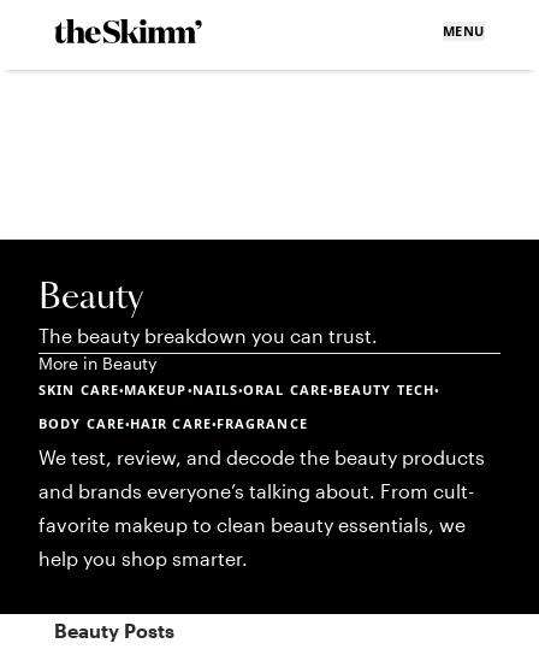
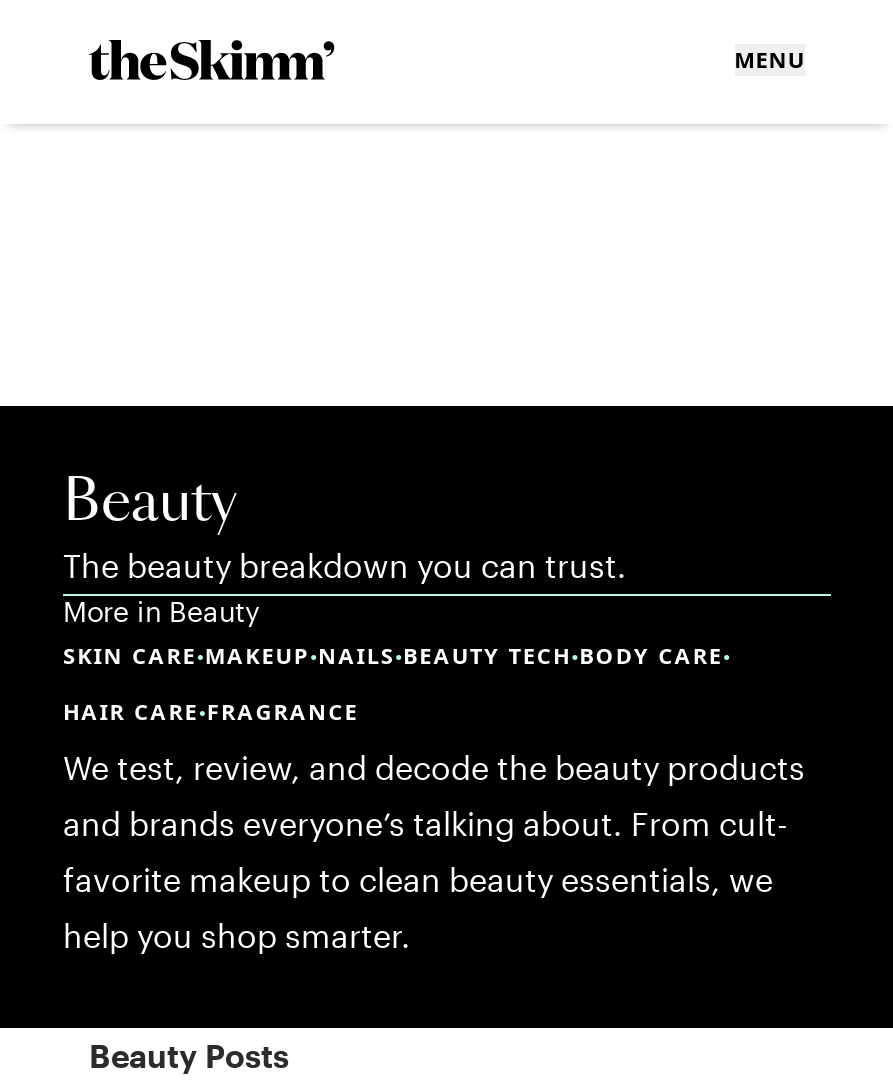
[38,380,439,399] SKIN CARE•MAKEUP•NAILS•ORAL CARE•BEAUTY TECH• -> [63,640,731,670] SKIN CARE•MAKEUP•NAILS•BEAUTY TECH•BODY CARE•
[38,414,308,432] BODY CARE•HAIR CARE•FRAGRANCE -> [63,696,359,726] HAIR CARE•FRAGRANCE

